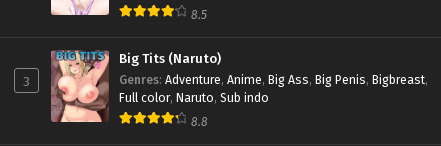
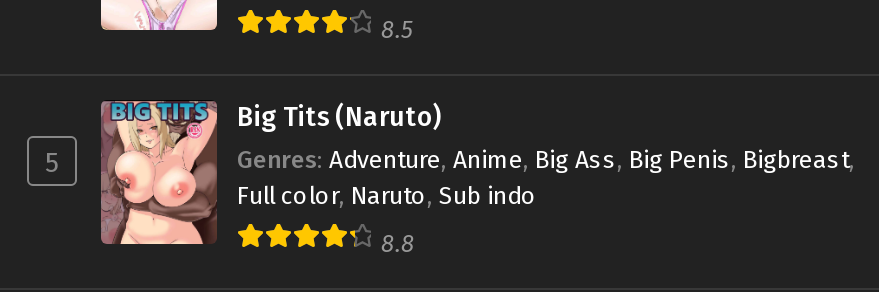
[23,73,30,90] 3 -> [45,146,59,180] 5

